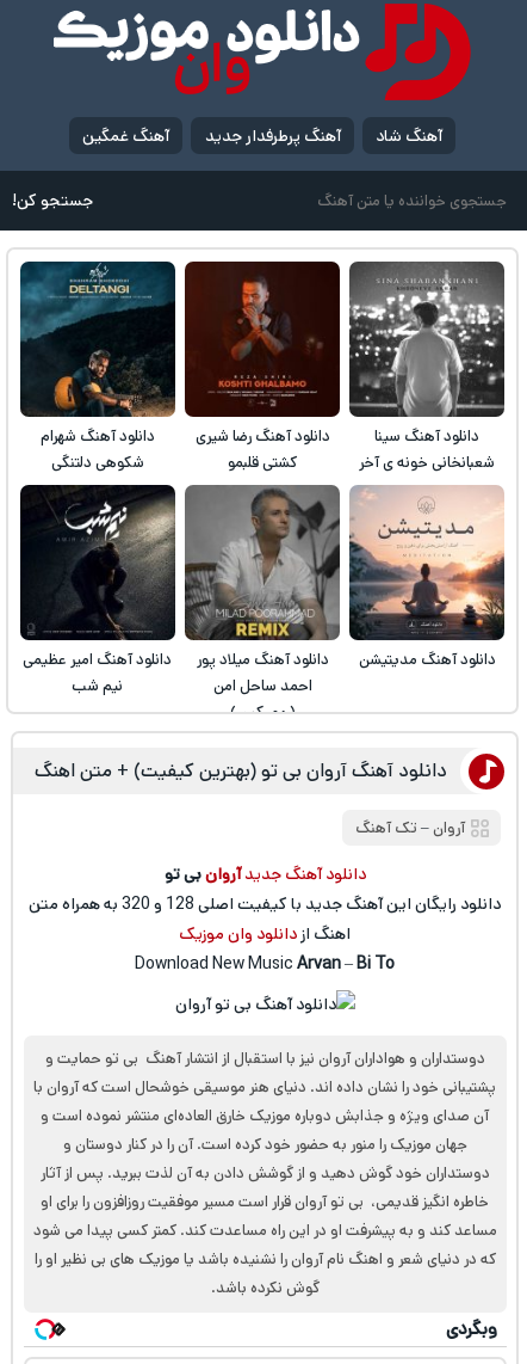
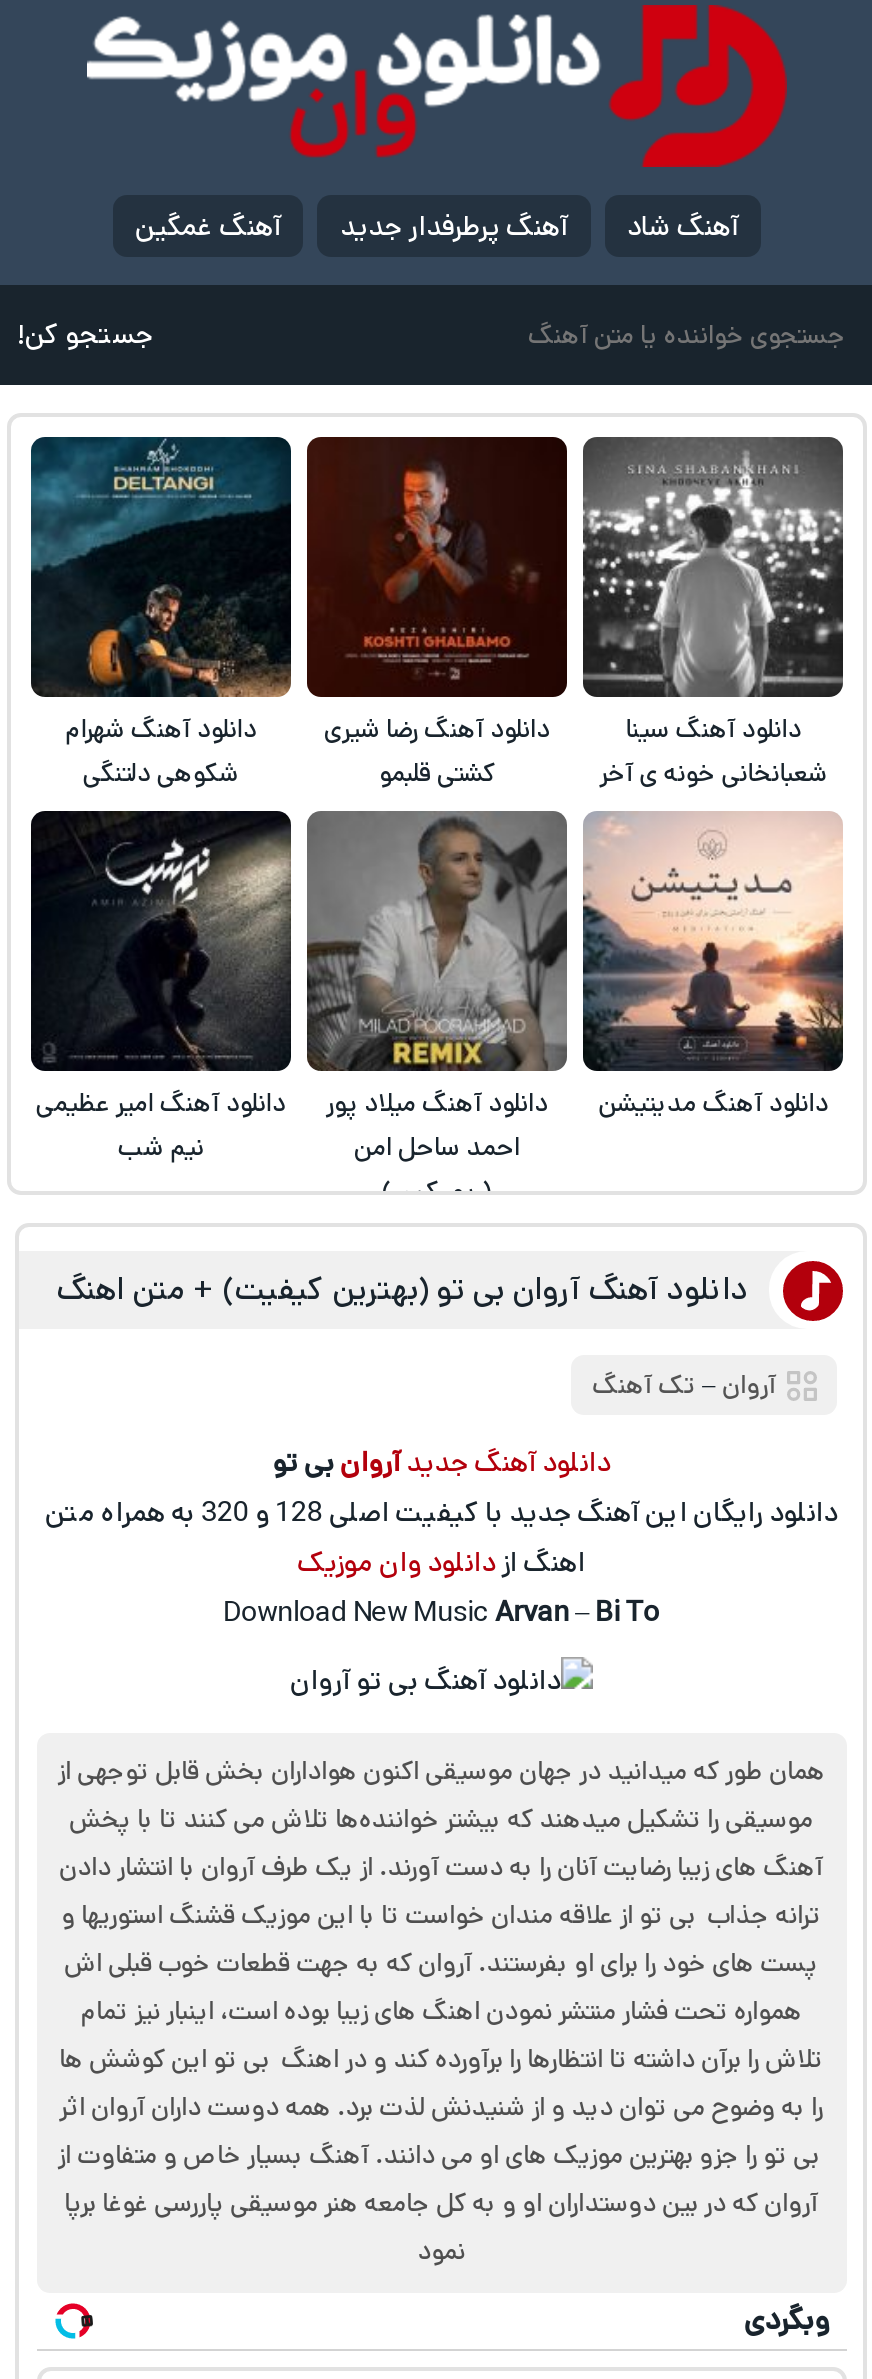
[33,1048,497,1300] دوستداران و هواداران آروان نیز با استقبال از انتشار آهنگ بی تو حمایت و | پشتیبانی خود را نشان داده اند. دنیای هنر موسیقی خوشحال است که آروان با | آن صدای ویژه و جذابش دوباره موزیک خارق العاده‌ای منتشر نموده است و | جهان موزیک را منور به حضور خود کرده است. آن را در کنار دوستان و | دوستداران خود گوش دهید و از گوشش دادن به آن لذت ببرید. پس از آثار | خاطره انگیز قدیمی، بی تو آروان قرار است مسیر موفقیت روزافزون را برای او | مساعد کند و به پیشرفت او در این راه مساعدت کند. کمتر کسی پیدا می شود | که در دنیای شعر و اهنگ نام آروان را نشنیده باشد یا موزیک ‌های بی نظیر او را | گوش نکرده باشد. -> [57,1753,825,2271] همان طور که میدانید در جهان موسیقی اکنون هواداران بخش قابل توجهی از | موسیقی را تشکیل میدهند که بیشتر خواننده‌ها تلاش می کنند تا با پخش | آهنگ ‌های زیبا رضایت آنان را به دست آورند. از یک طرف آروان با انتشار دادن | ترانه جذاب بی تو از علاقه مندان خواست تا با این موزیک قشنگ استوریها و | پست ‌های خود را برای او بفرستند. آروان که به جهت قطعات خوب قبلی اش | همواره تحت فشار منتشر نمودن اهنگ ‌های زیبا بوده است، اینبار نیز تمام | تلاش را برآن داشته تا انتظارها را برآورده کند و در اهنگ بی تو این کوشش ها | را به وضوح می توان دید و از شنیدنش لذت برد. همه دوست داران آروان اثر | بی تو را جزو بهترین موزیک های او می دانند. آهنگ بسیار خاص و متفاوت از | آروان که در بین دوستداران او و به کل جامعه هنر موسیقی پاررسی غوغا برپا | نمود

